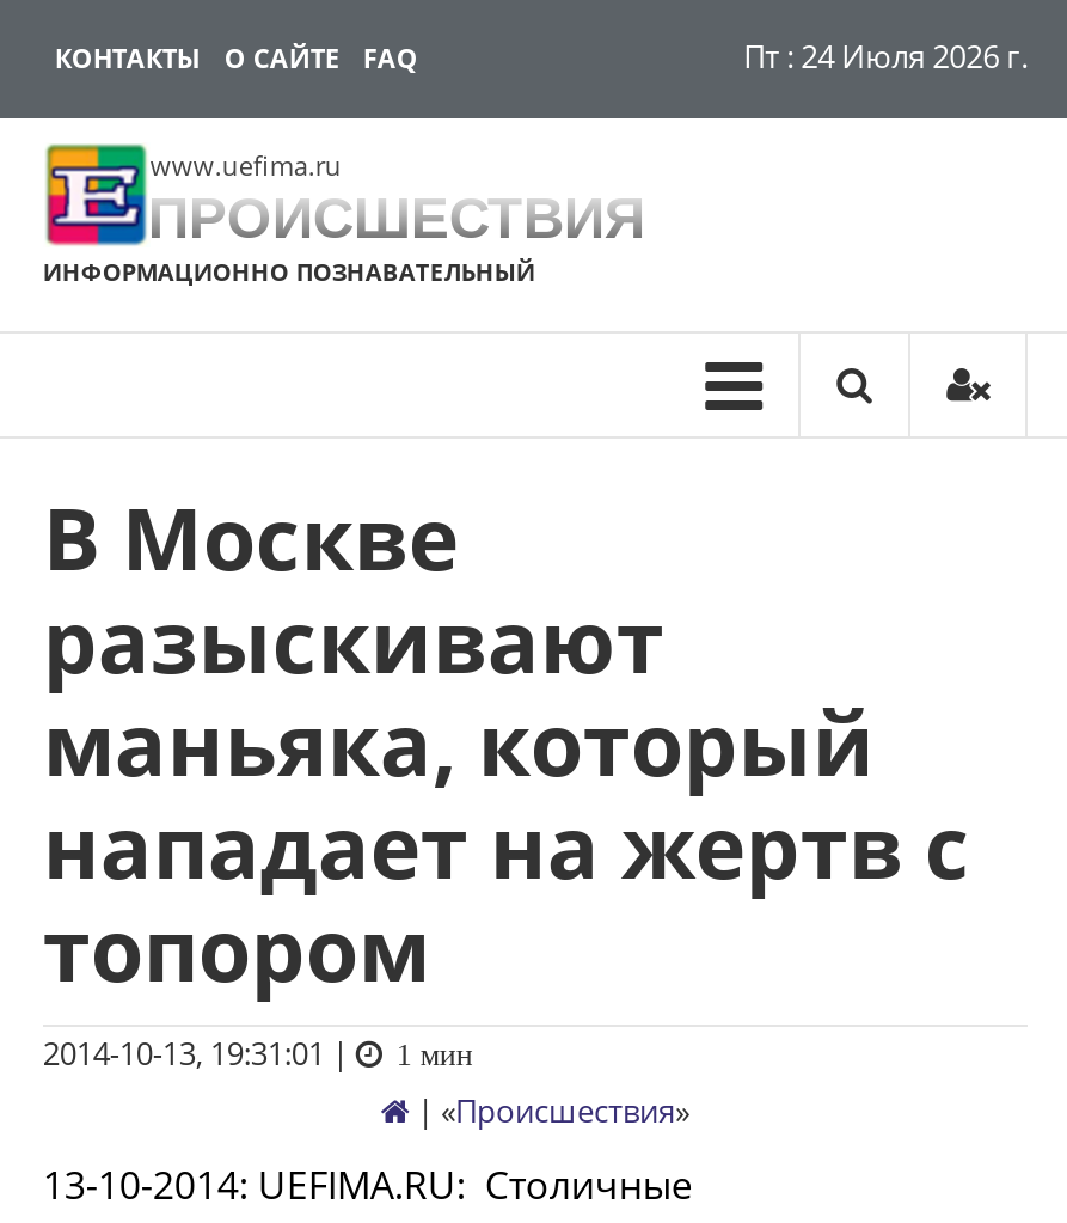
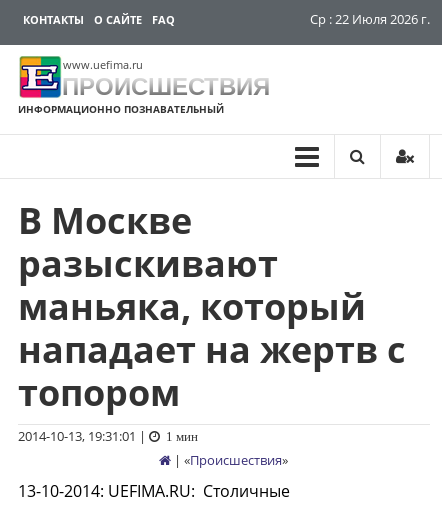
[743,35,1028,78] Пт : 24 Июля 2026 г. -> [310,10,430,28] Ср : 22 Июля 2026 г.

